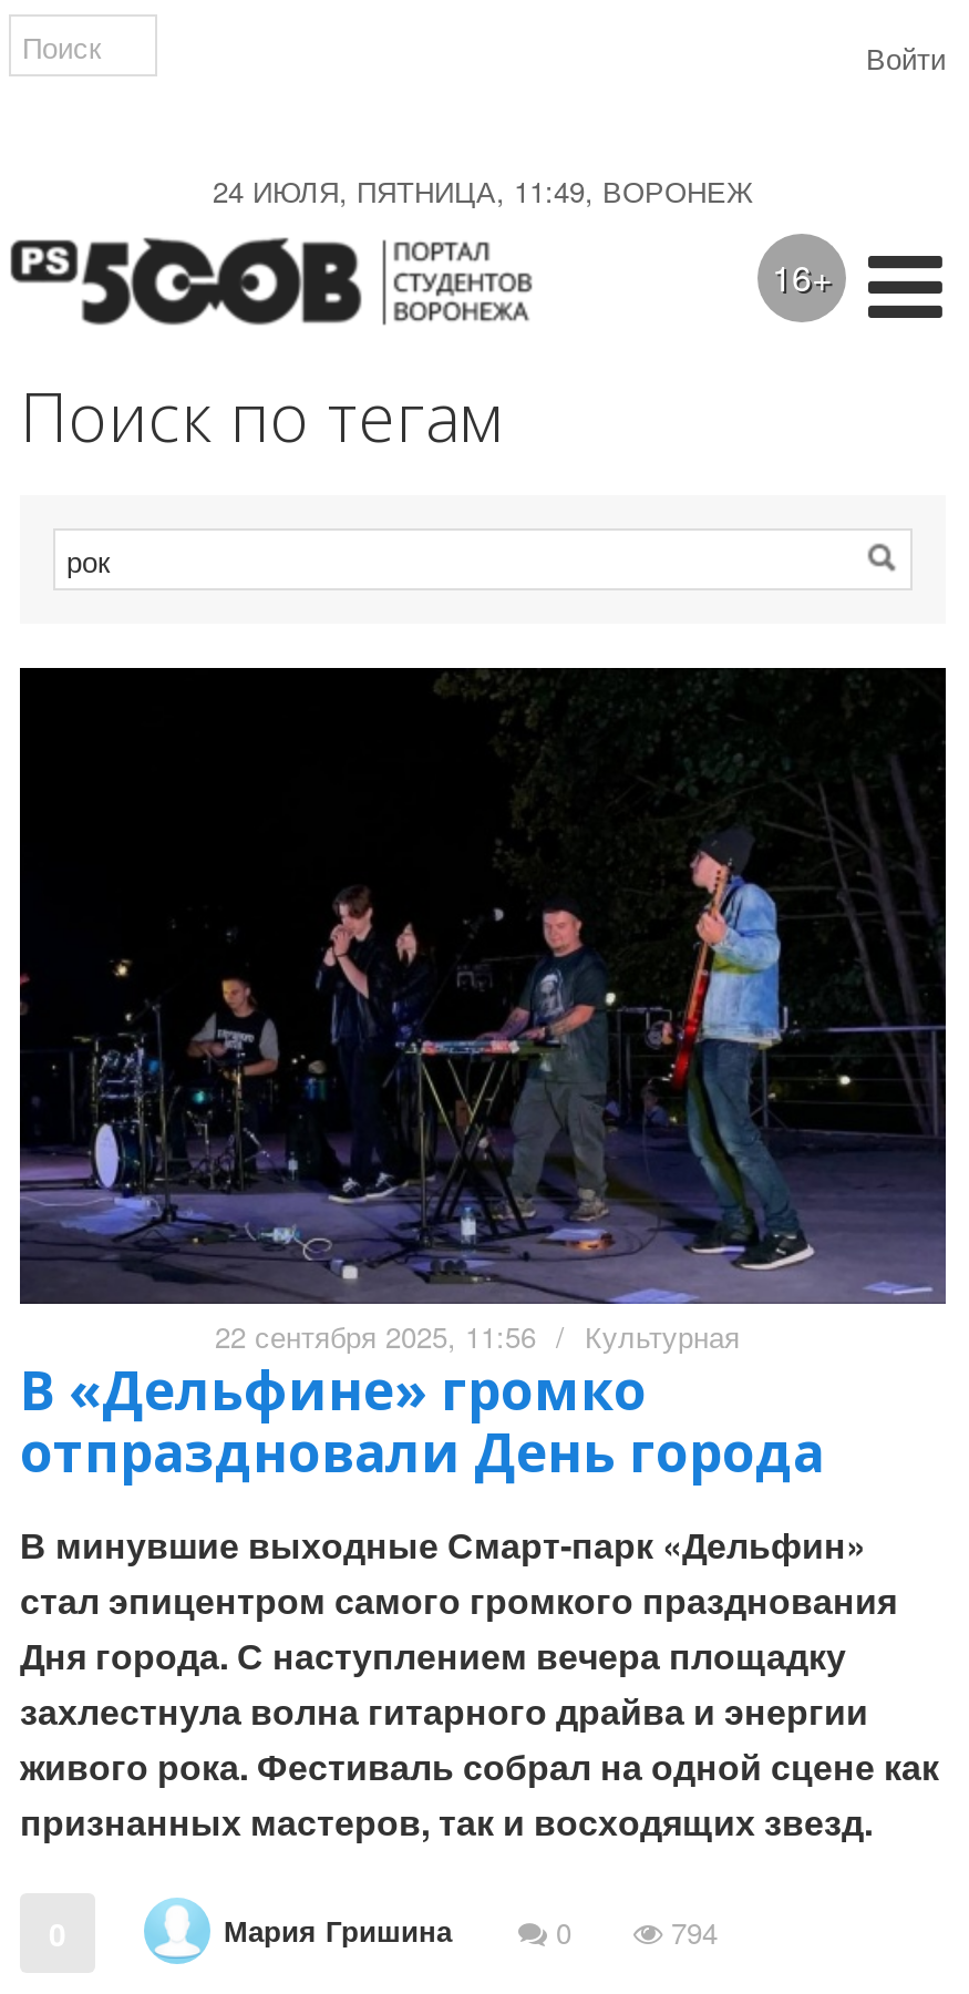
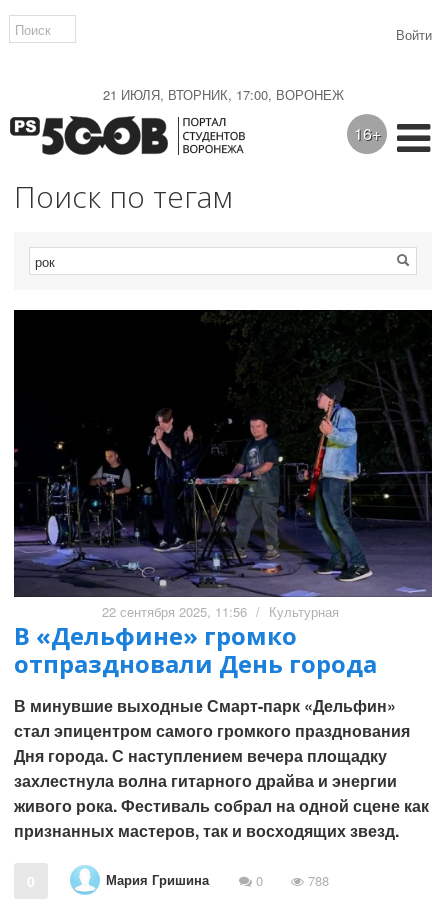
[213,169,753,212] 24 ИЮЛЯ, ПЯТНИЦА, 11:49, ВОРОНЕЖ -> [102,85,343,104] 21 ИЮЛЯ, ВТОРНИК, 17:00, ВОРОНЕЖ
[662,1911,718,1953] 794 -> [304,871,329,890] 788

